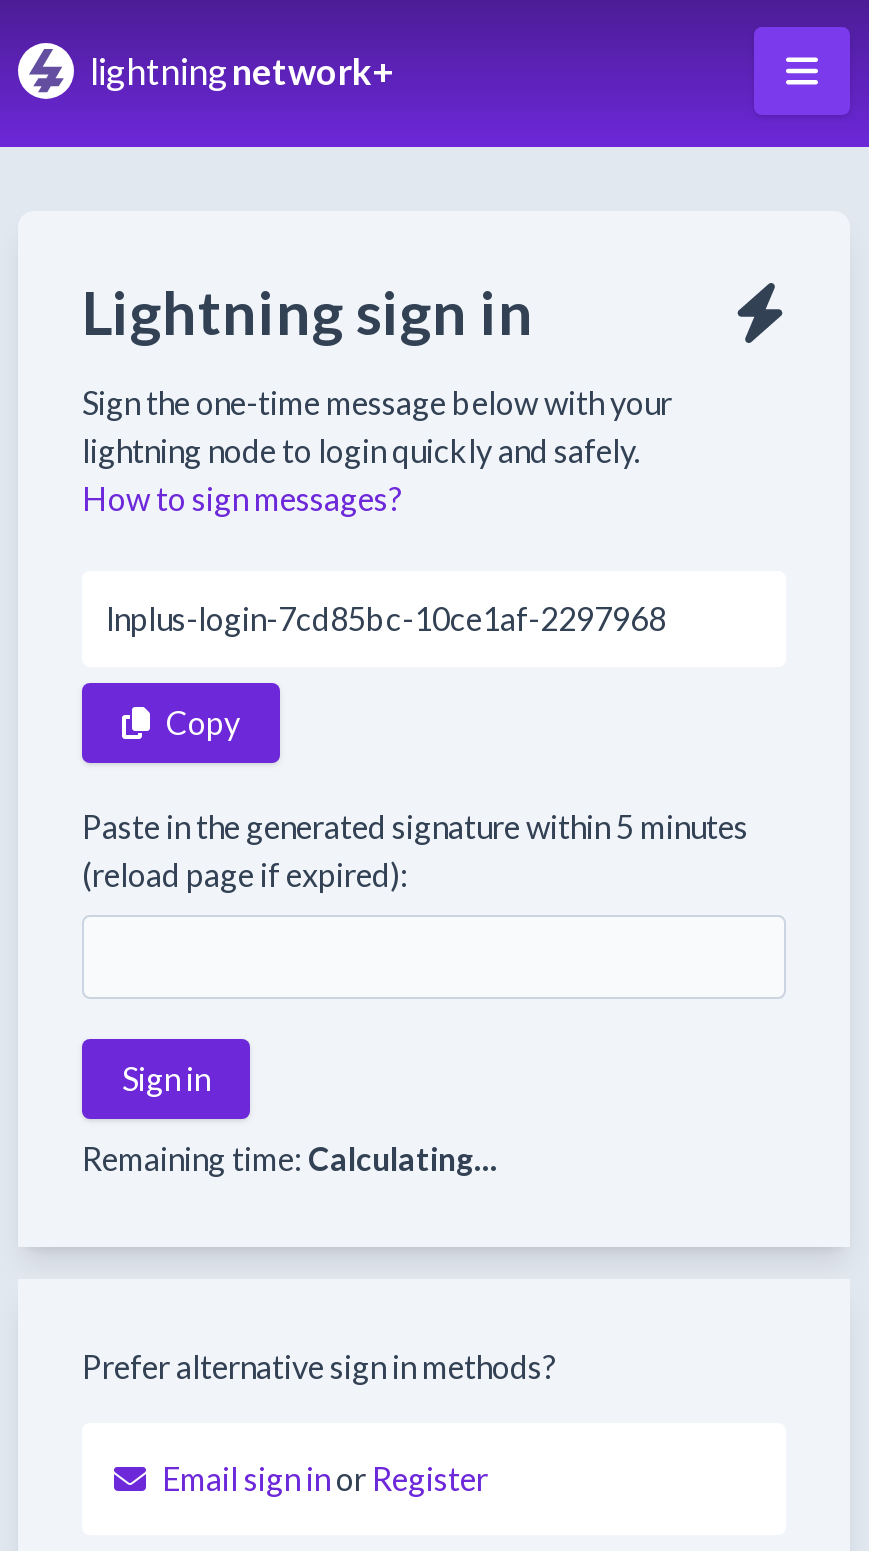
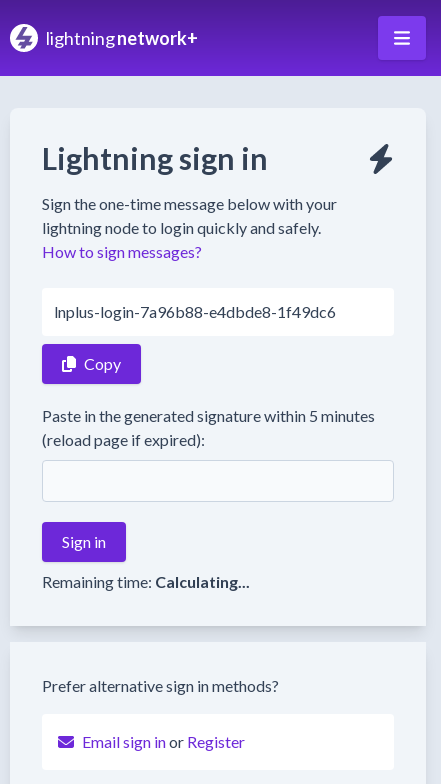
[106,599,666,637] lnplus-login-7cd85bc-10ce1af-2297968 -> [54,302,336,321] lnplus-login-7a96b88-e4dbde8-1f49dc6

